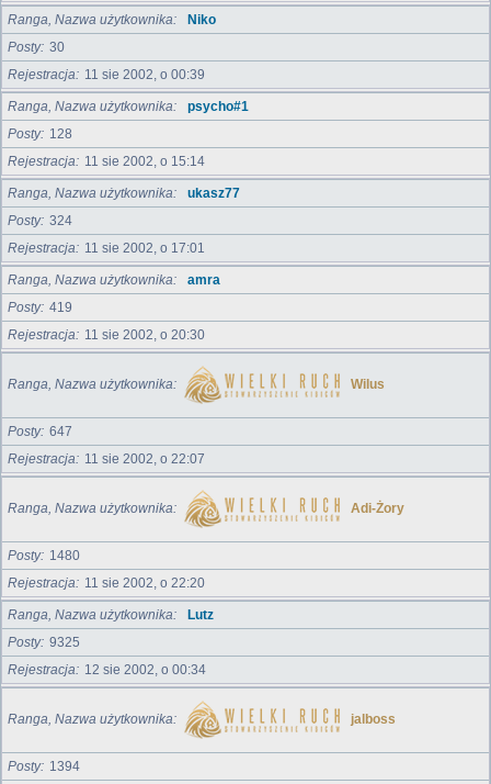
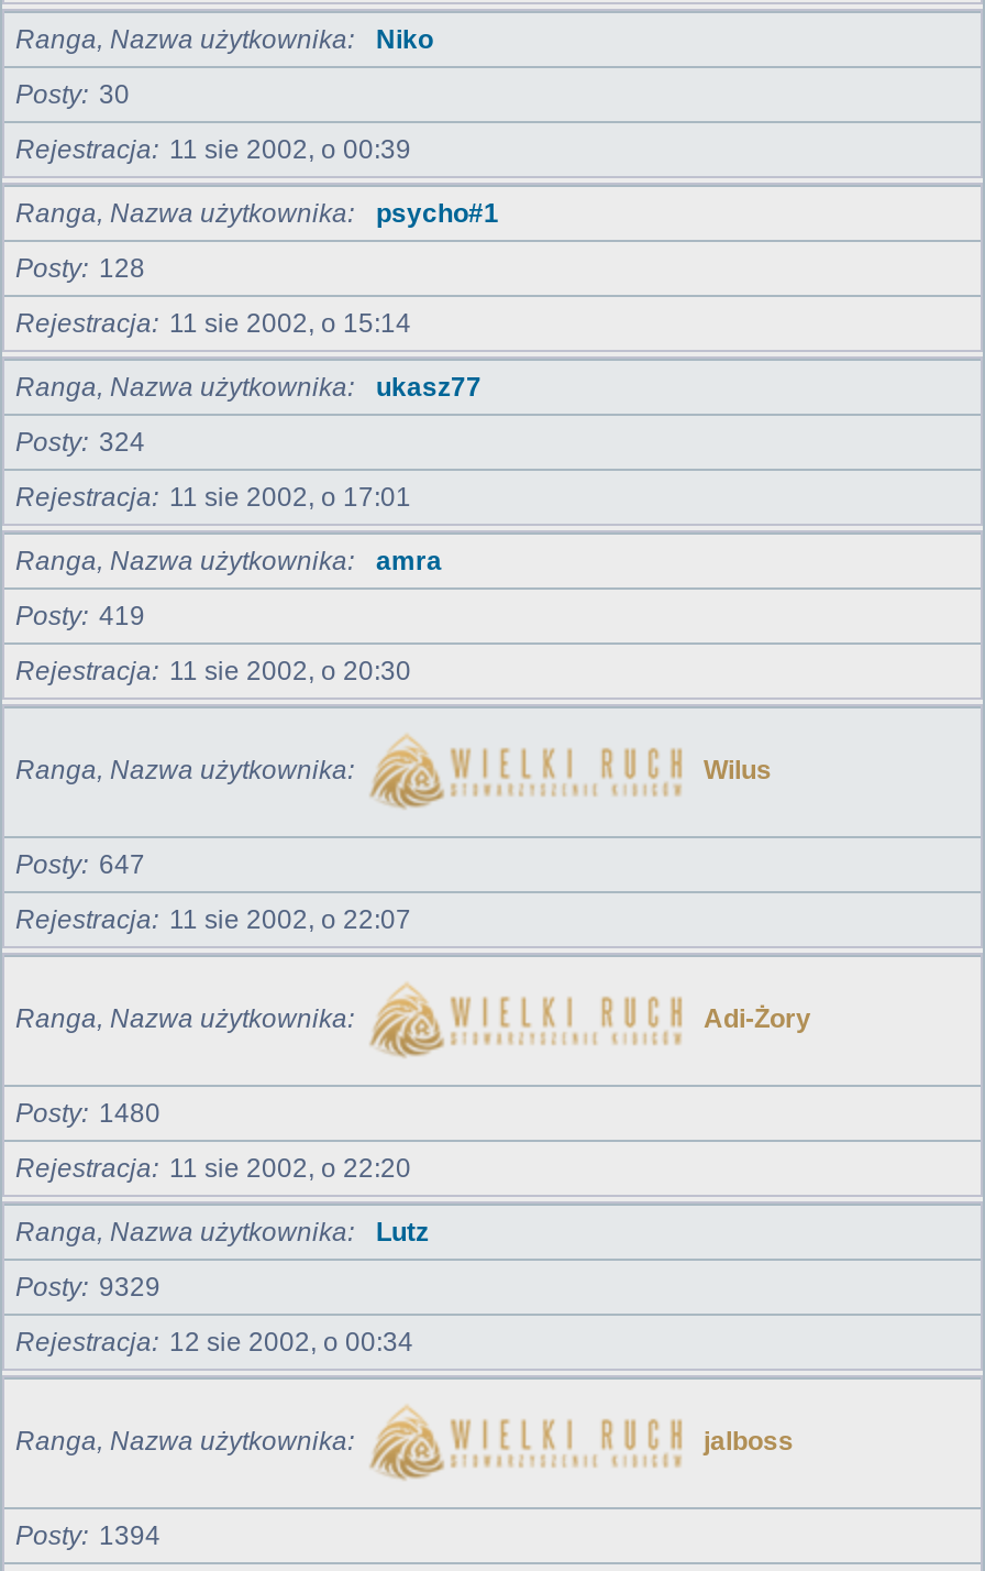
[8,635,80,650] Posty 9325 -> [15,1272,161,1303] Posty 9329

